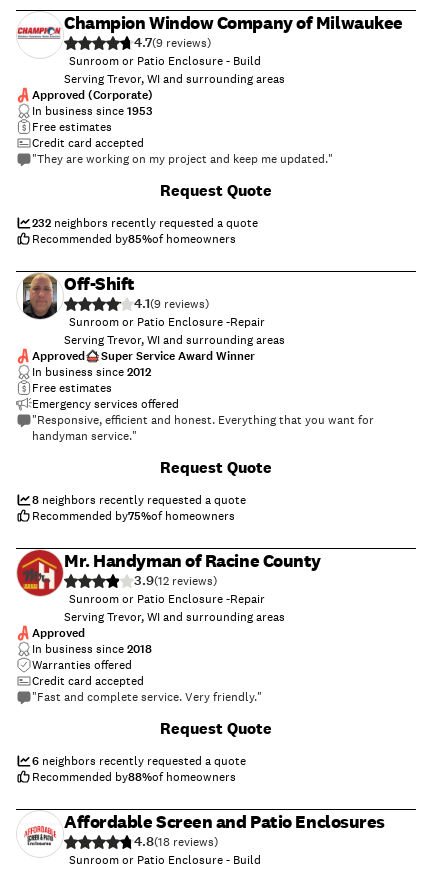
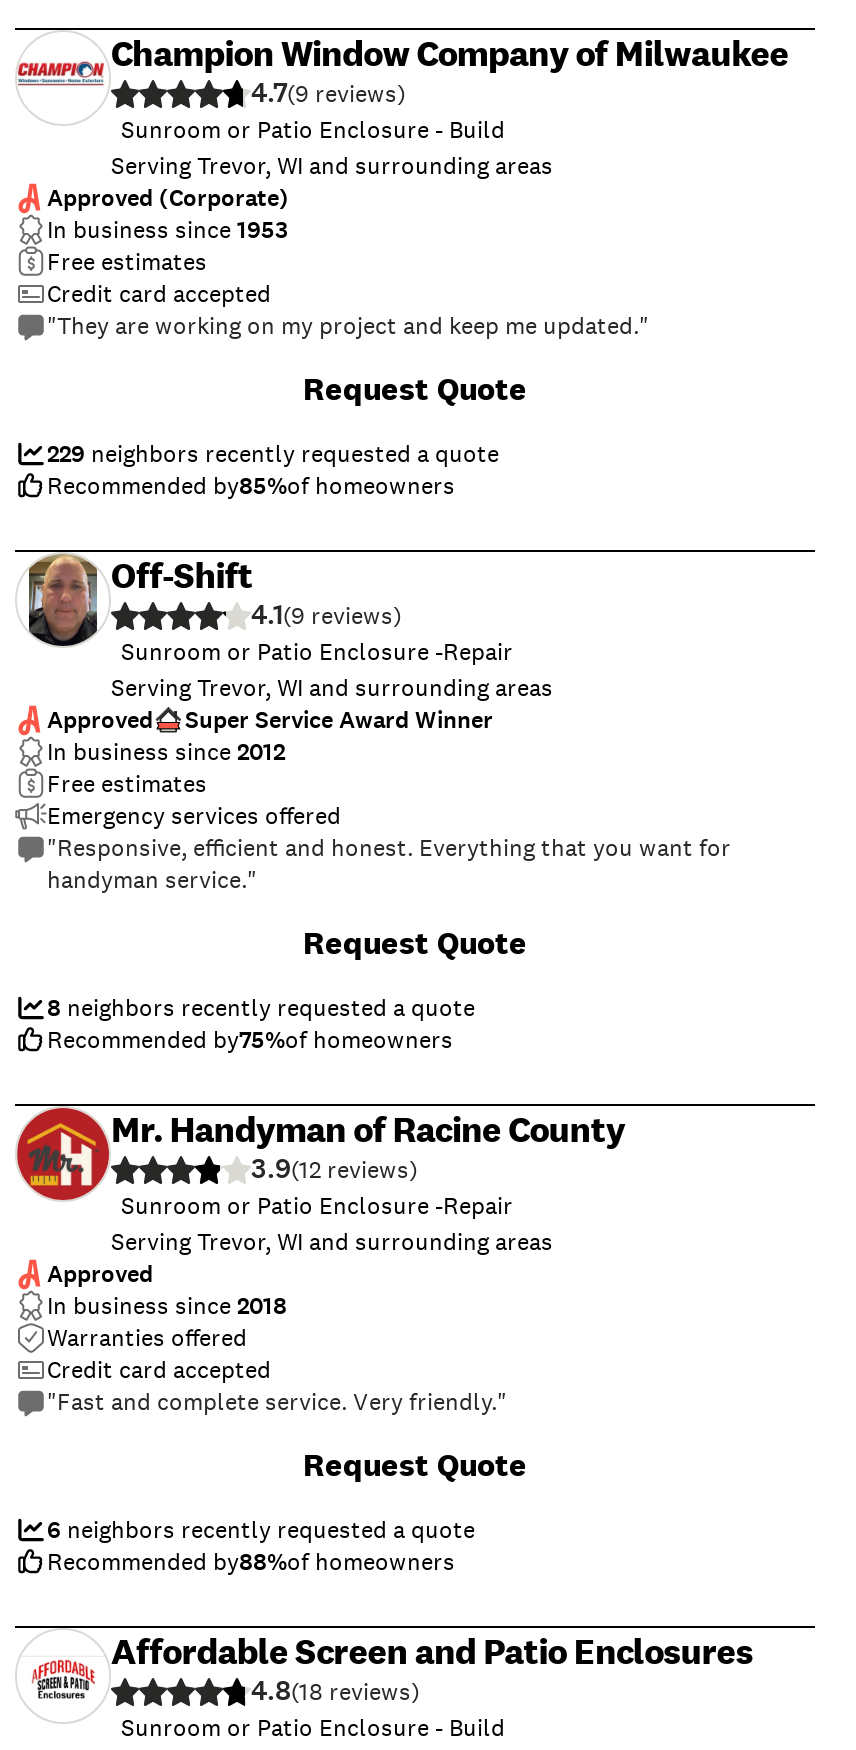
[32,215,258,231] 232 neighbors recently requested a quote -> [47,438,499,470] 229 neighbors recently requested a quote

